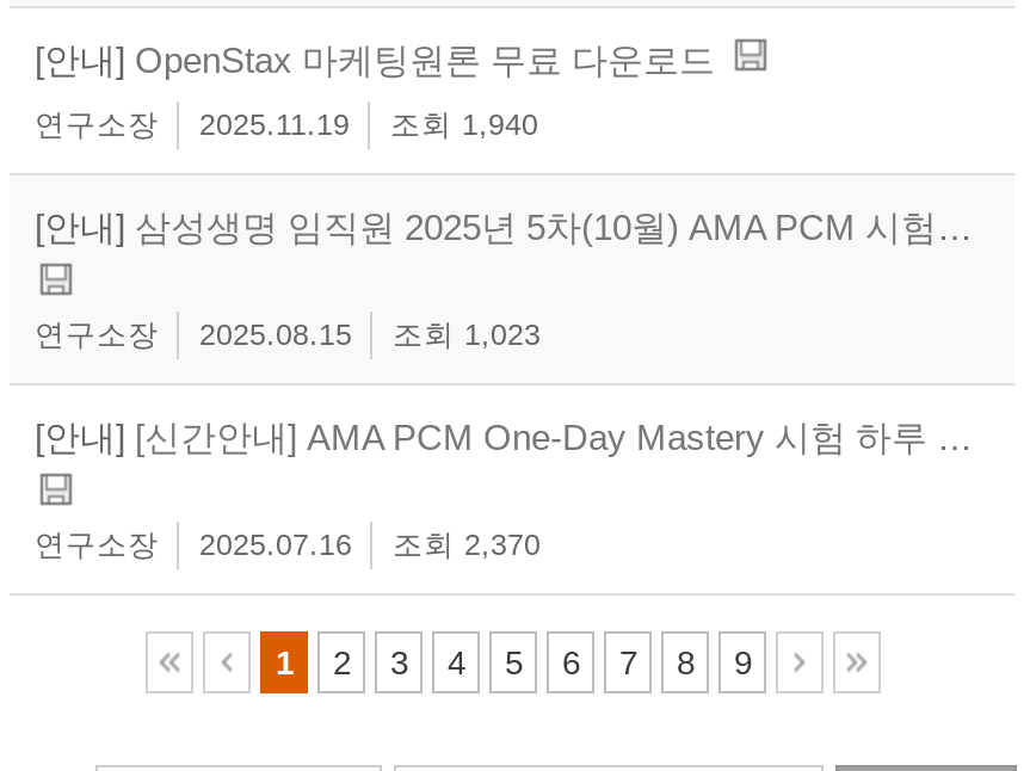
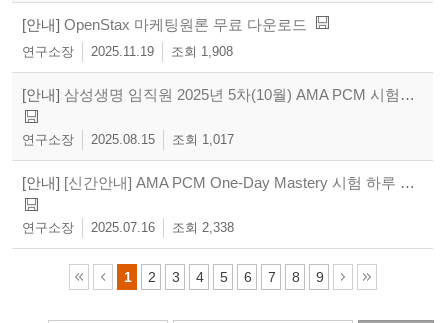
[462,109,538,142] 1,940 -> [201,45,233,59] 1,908
[464,319,540,352] 1,023 -> [202,133,234,147] 1,017
[464,529,540,562] 2,370 -> [202,221,234,235] 2,338

